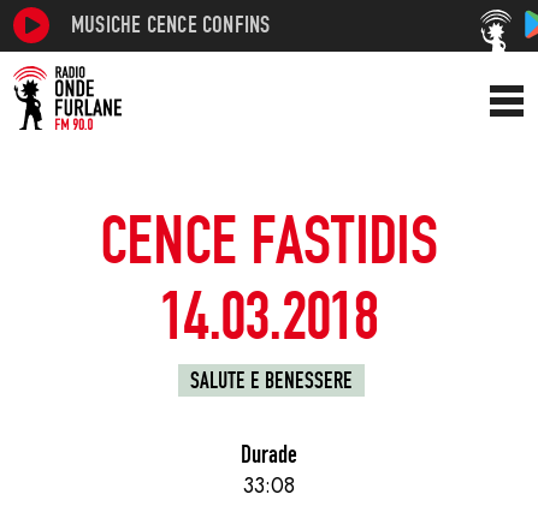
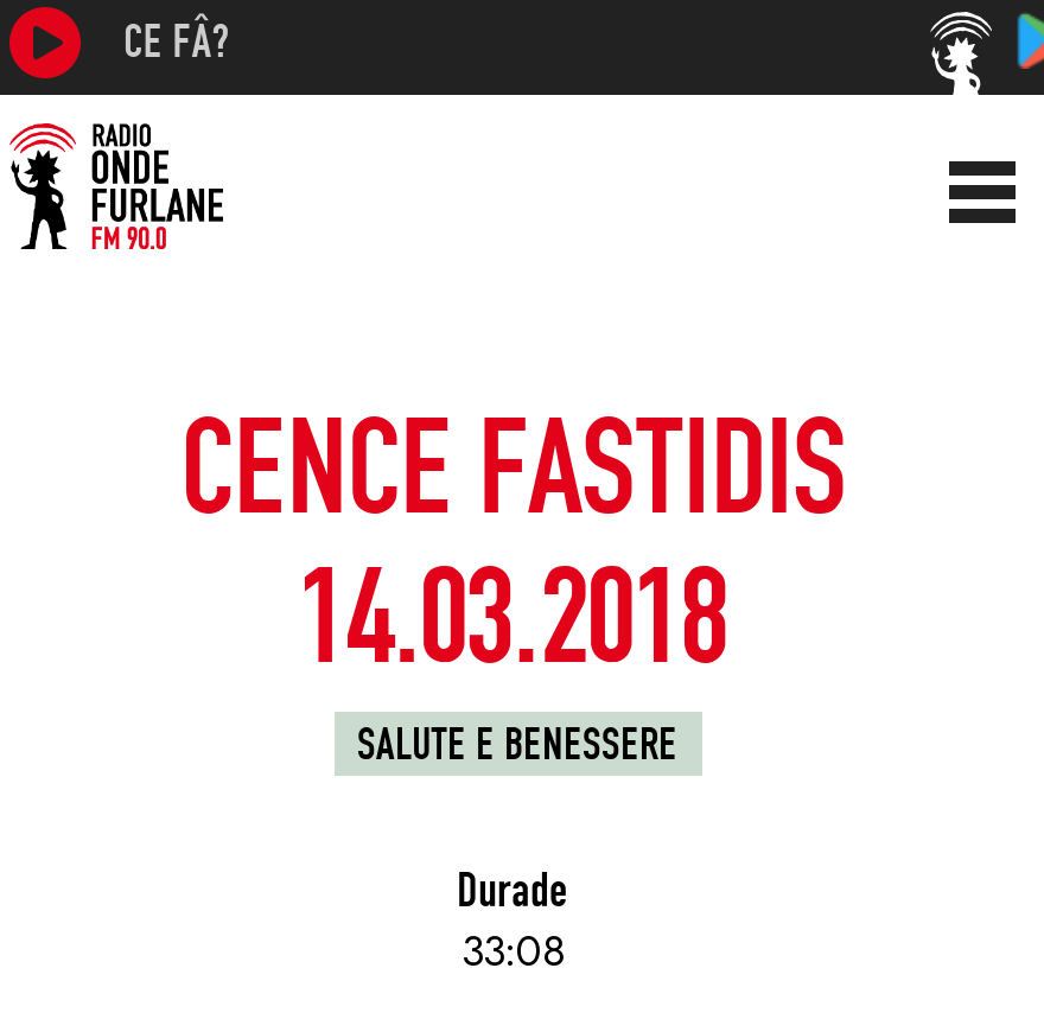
[71,10,270,39] MUSICHE CENCE CONFINS -> [123,12,231,69] CE FÂ?

